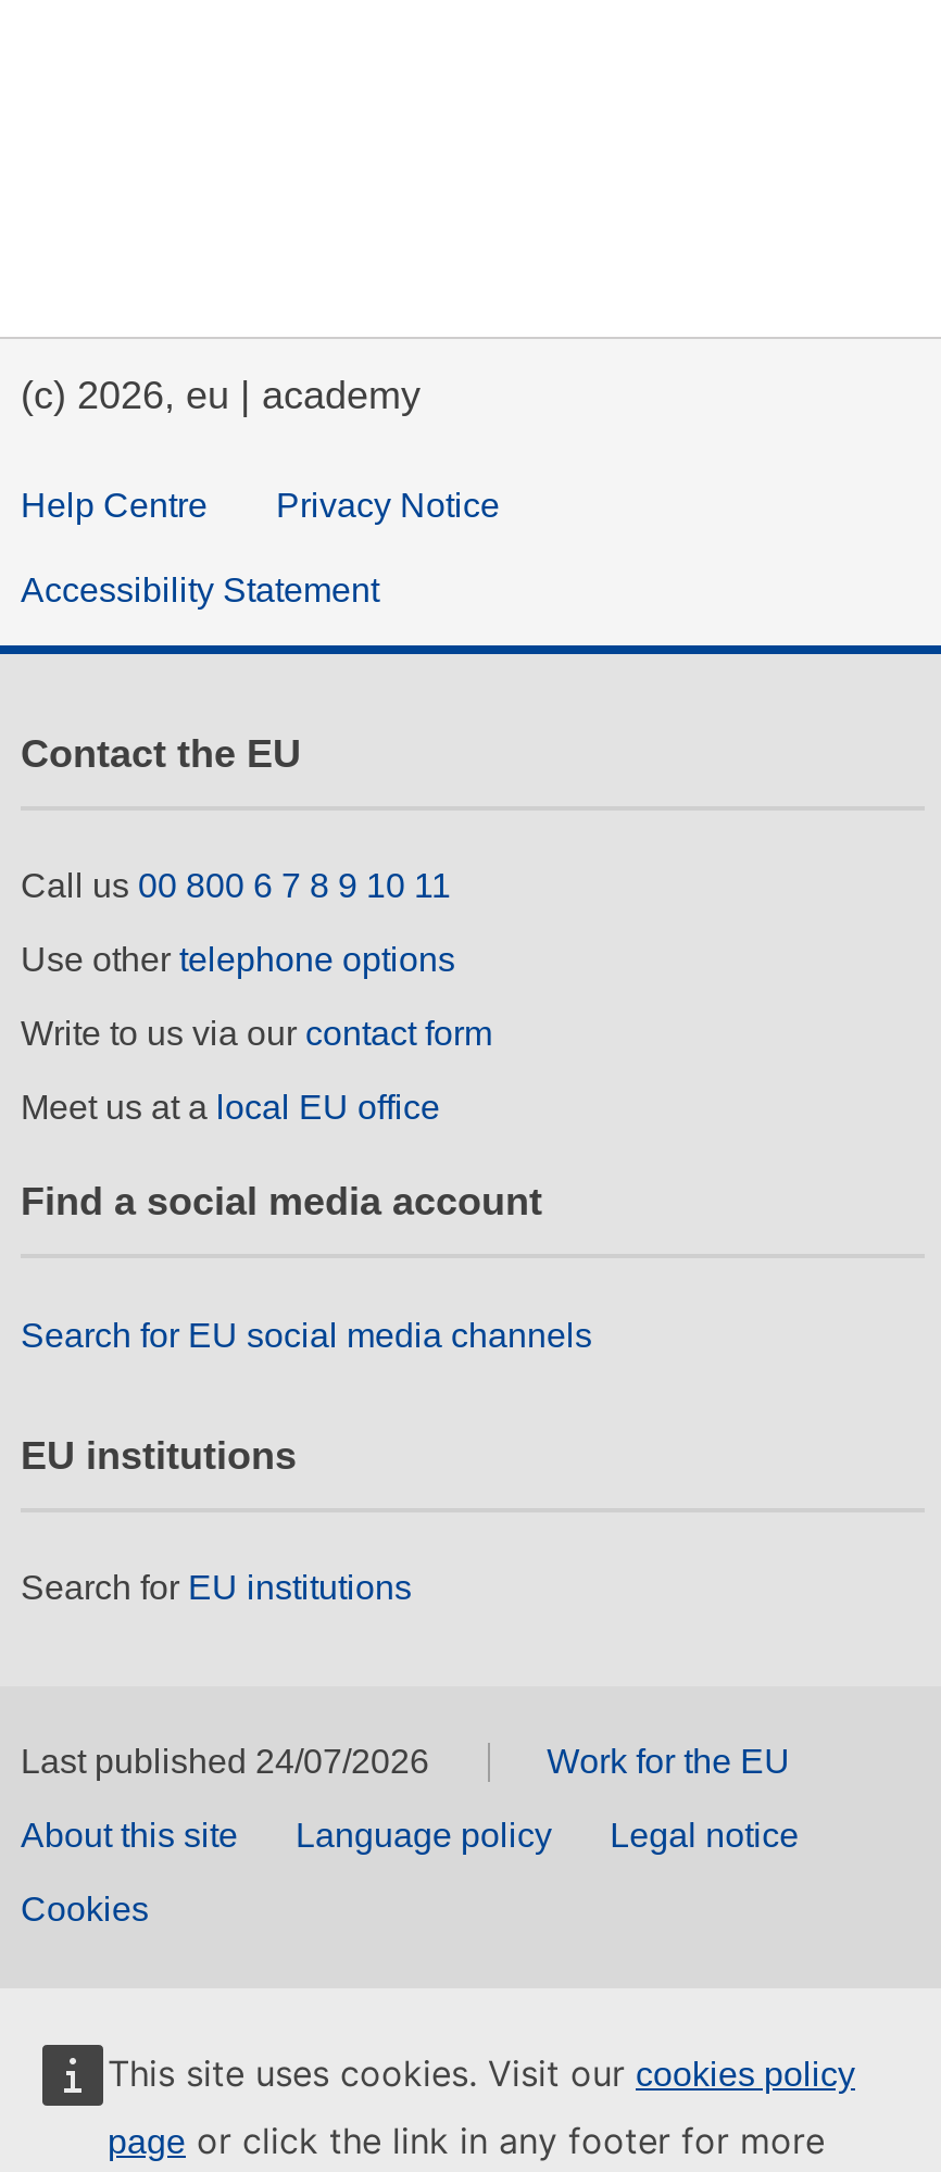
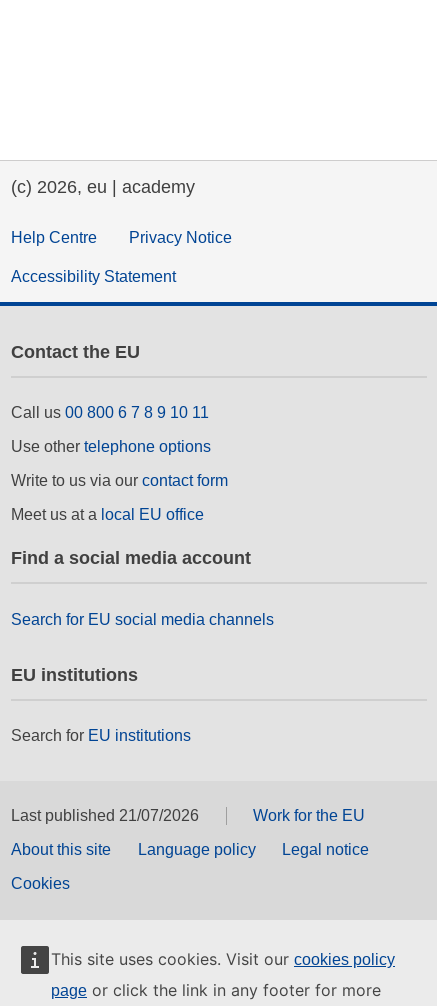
[21,1744,429,1781] Last published 24/07/2026 -> [11,807,199,824] Last published 21/07/2026

